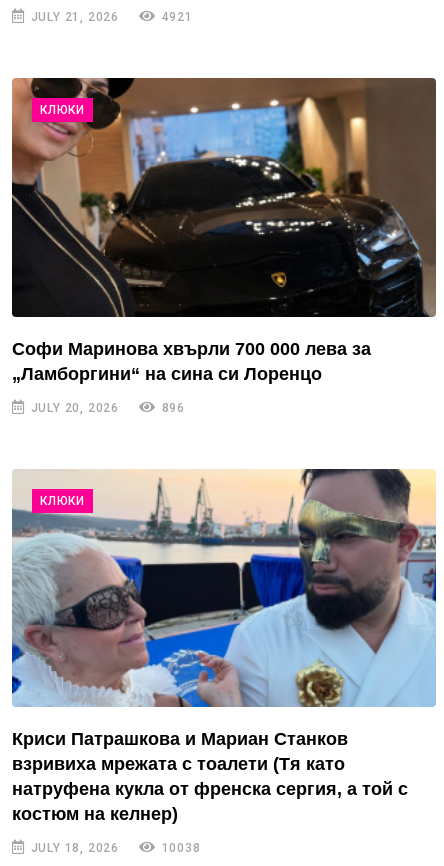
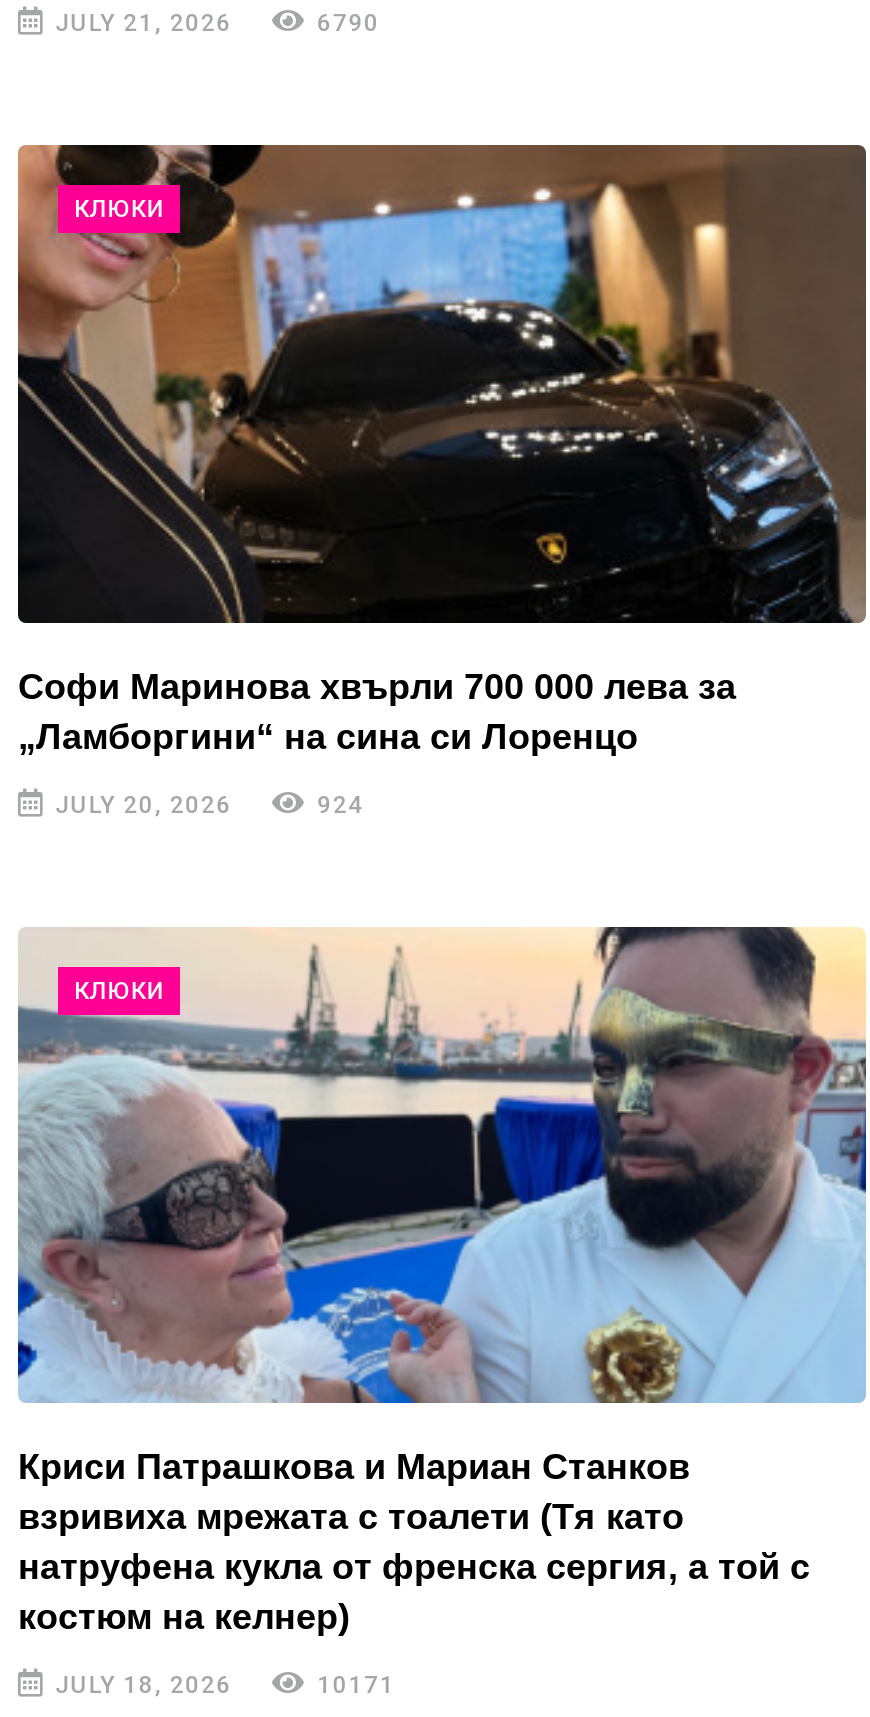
[158,10,193,24] 4921 -> [310,10,380,38] 6790
[158,401,185,415] 896 -> [310,791,364,819] 924
[158,841,201,855] 10038 -> [310,1672,395,1700] 10171

